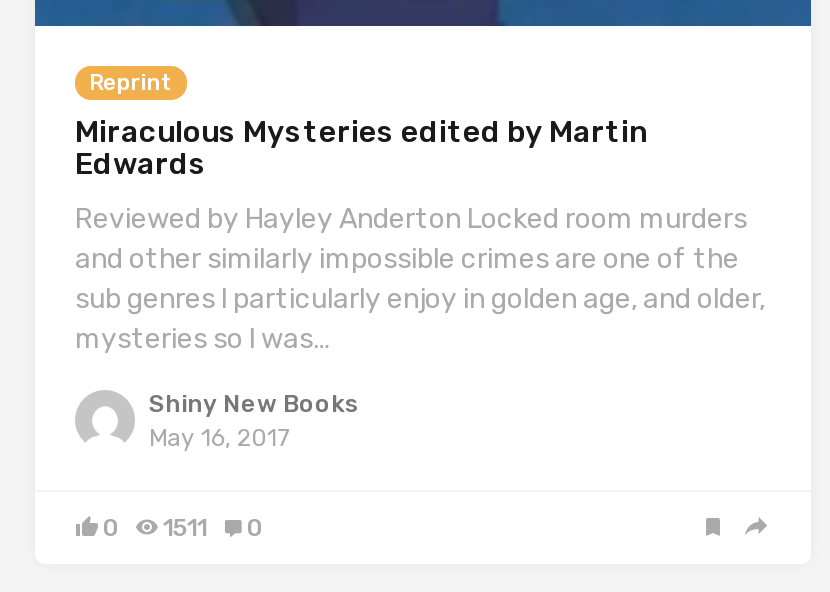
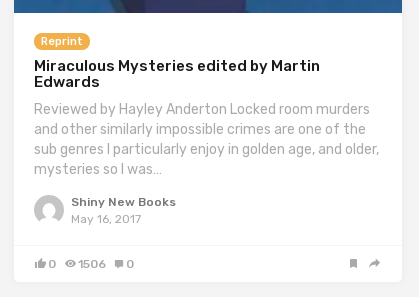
[103,514,263,542] 0 1511 0 -> [48,257,134,271] 0 1506 0

